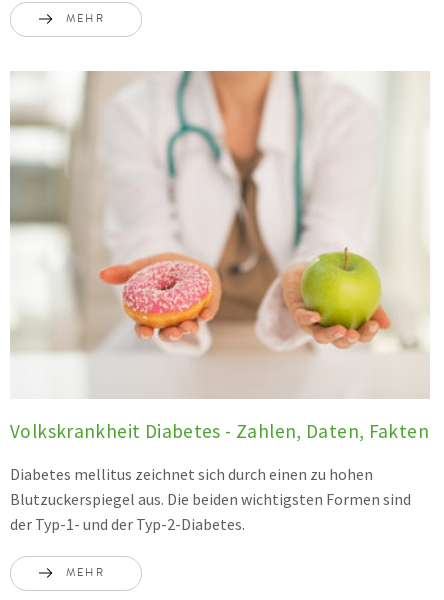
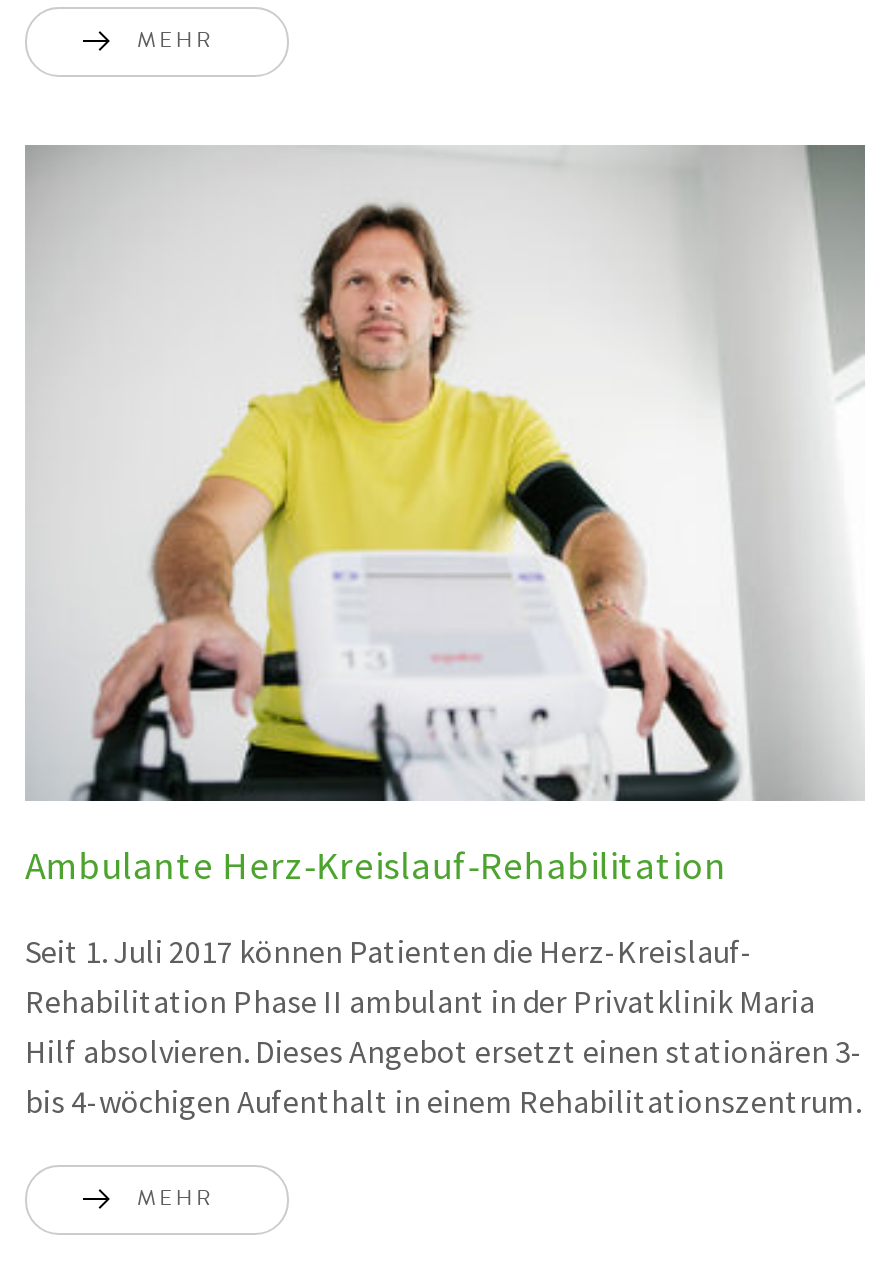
[10,71,430,443] [image] | Volkskrankheit Diabetes - Zahlen, Daten, Fakten -> [25,145,865,888] [image] | Ambulante Herz-Kreislauf-Rehabilitation
[10,464,411,534] Diabetes mellitus zeichnet sich durch einen zu hohen | Blutzuckerspiegel aus. Die beiden wichtigsten Formen sind | der Typ-1- und der Typ-2-Diabetes. -> [25,931,863,1121] Seit 1. Juli 2017 können Patienten die Herz-Kreislauf- | Rehabilitation Phase II ambulant in der Privatklinik Maria | Hilf absolvieren. Dieses Angebot ersetzt einen stationären 3- | bis 4-wöchigen Aufenthalt in einem Rehabilitationszentrum.

